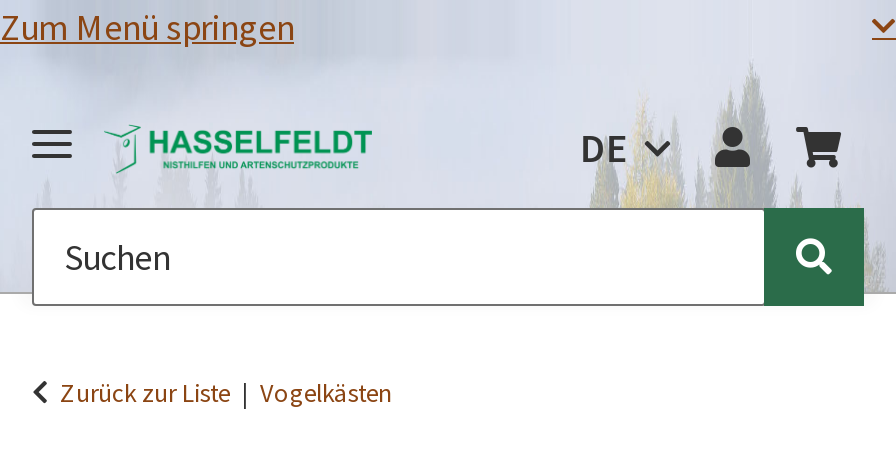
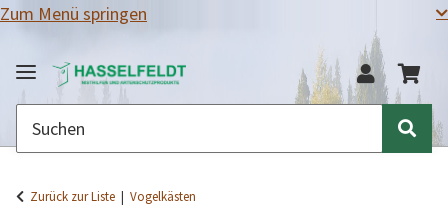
[580,122,628,172] DE -> none

